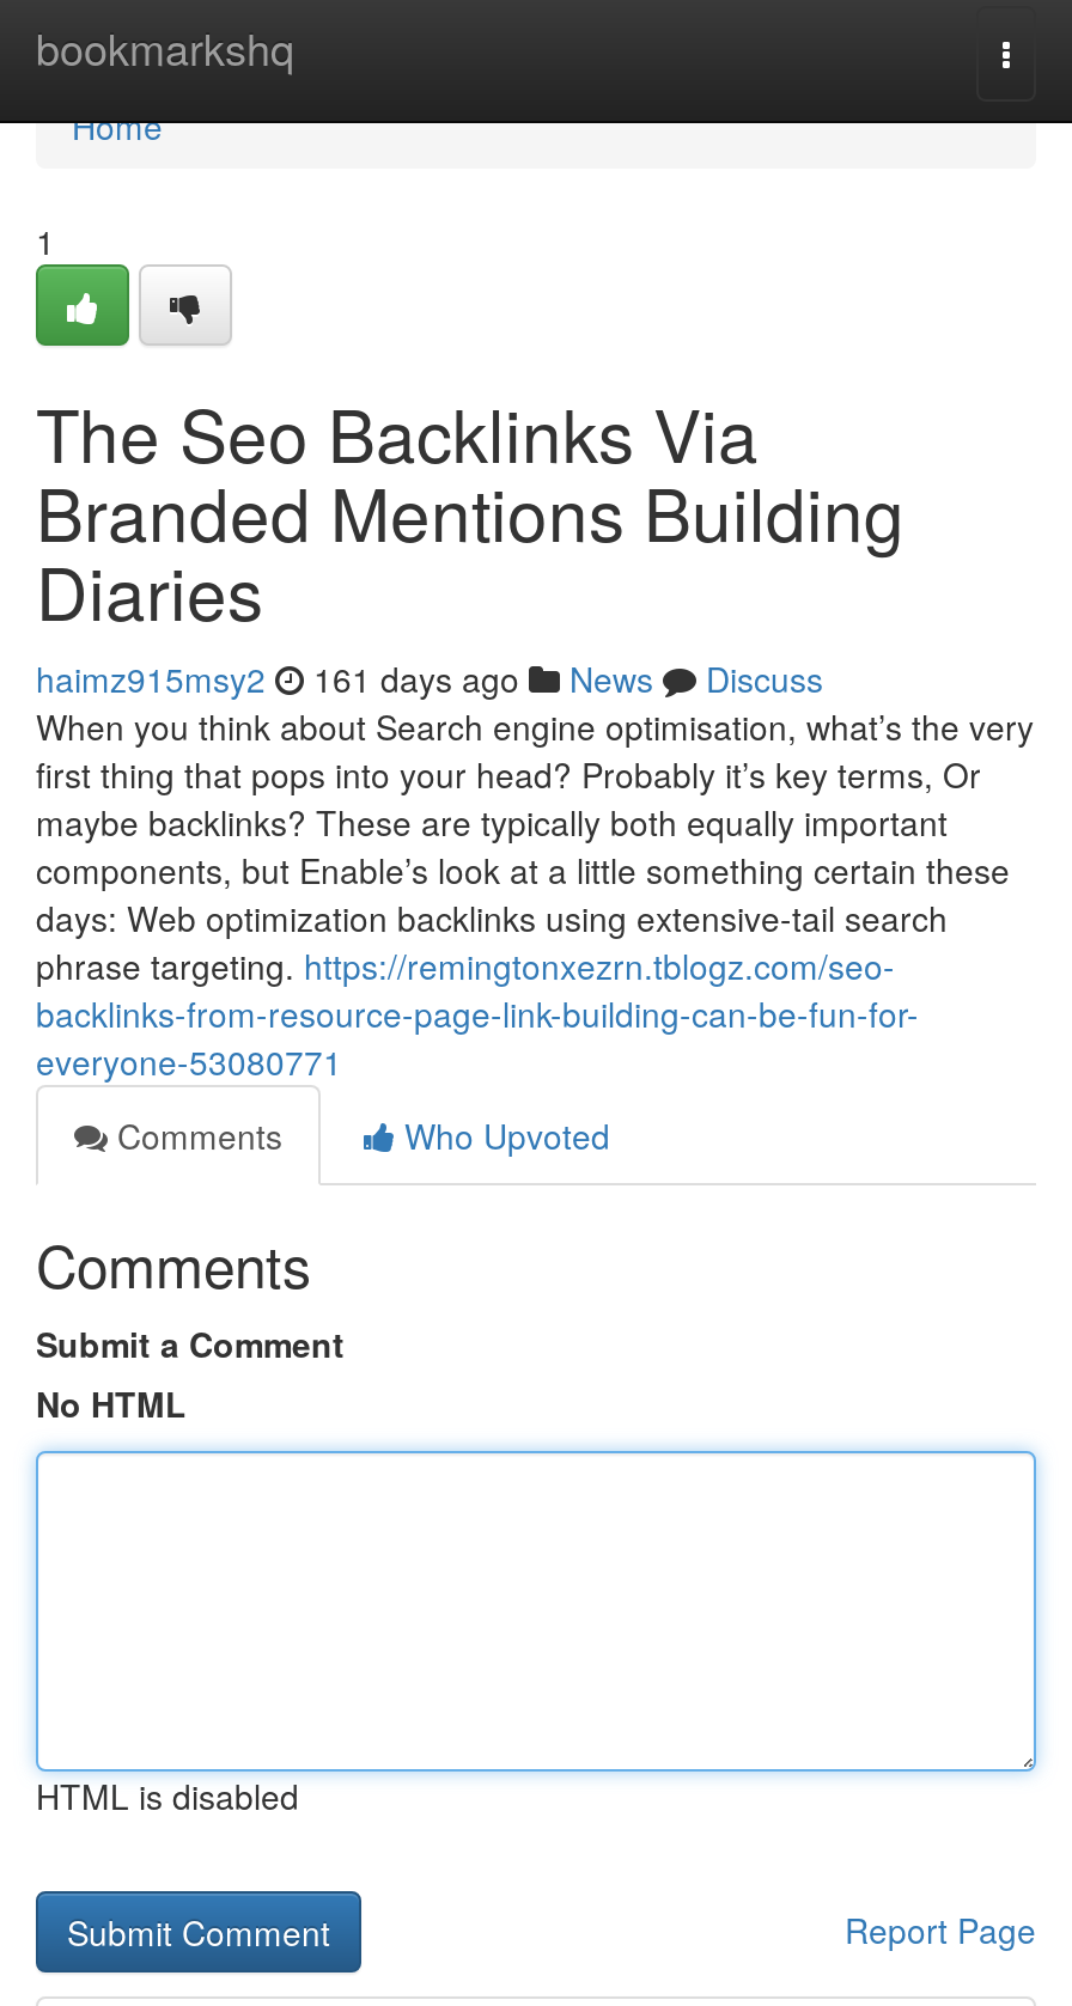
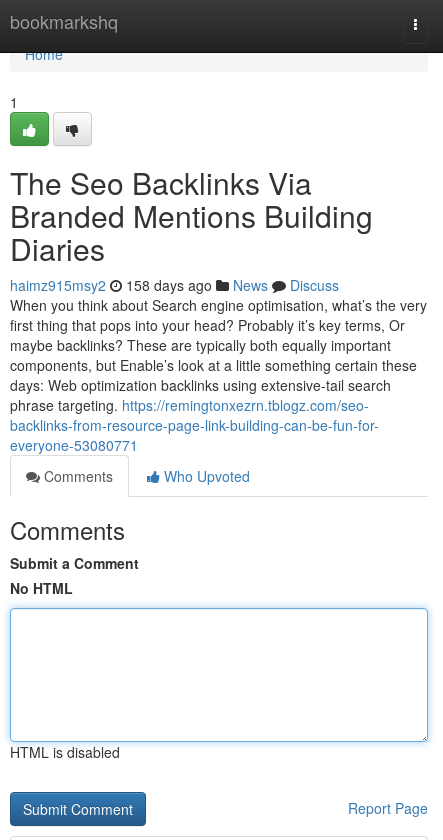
[36,654,823,702] haimz915msy2 161 days ago News Discuss -> [10,275,339,295] haimz915msy2 158 days ago News Discuss

